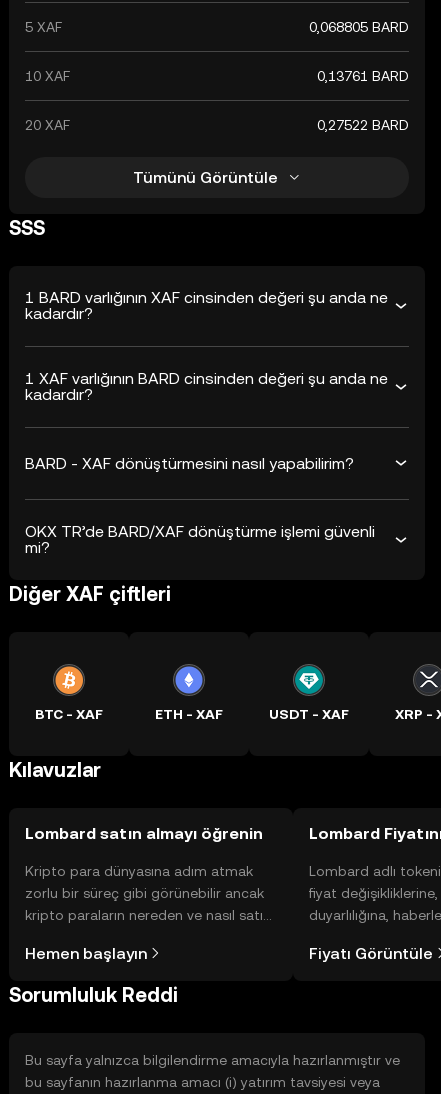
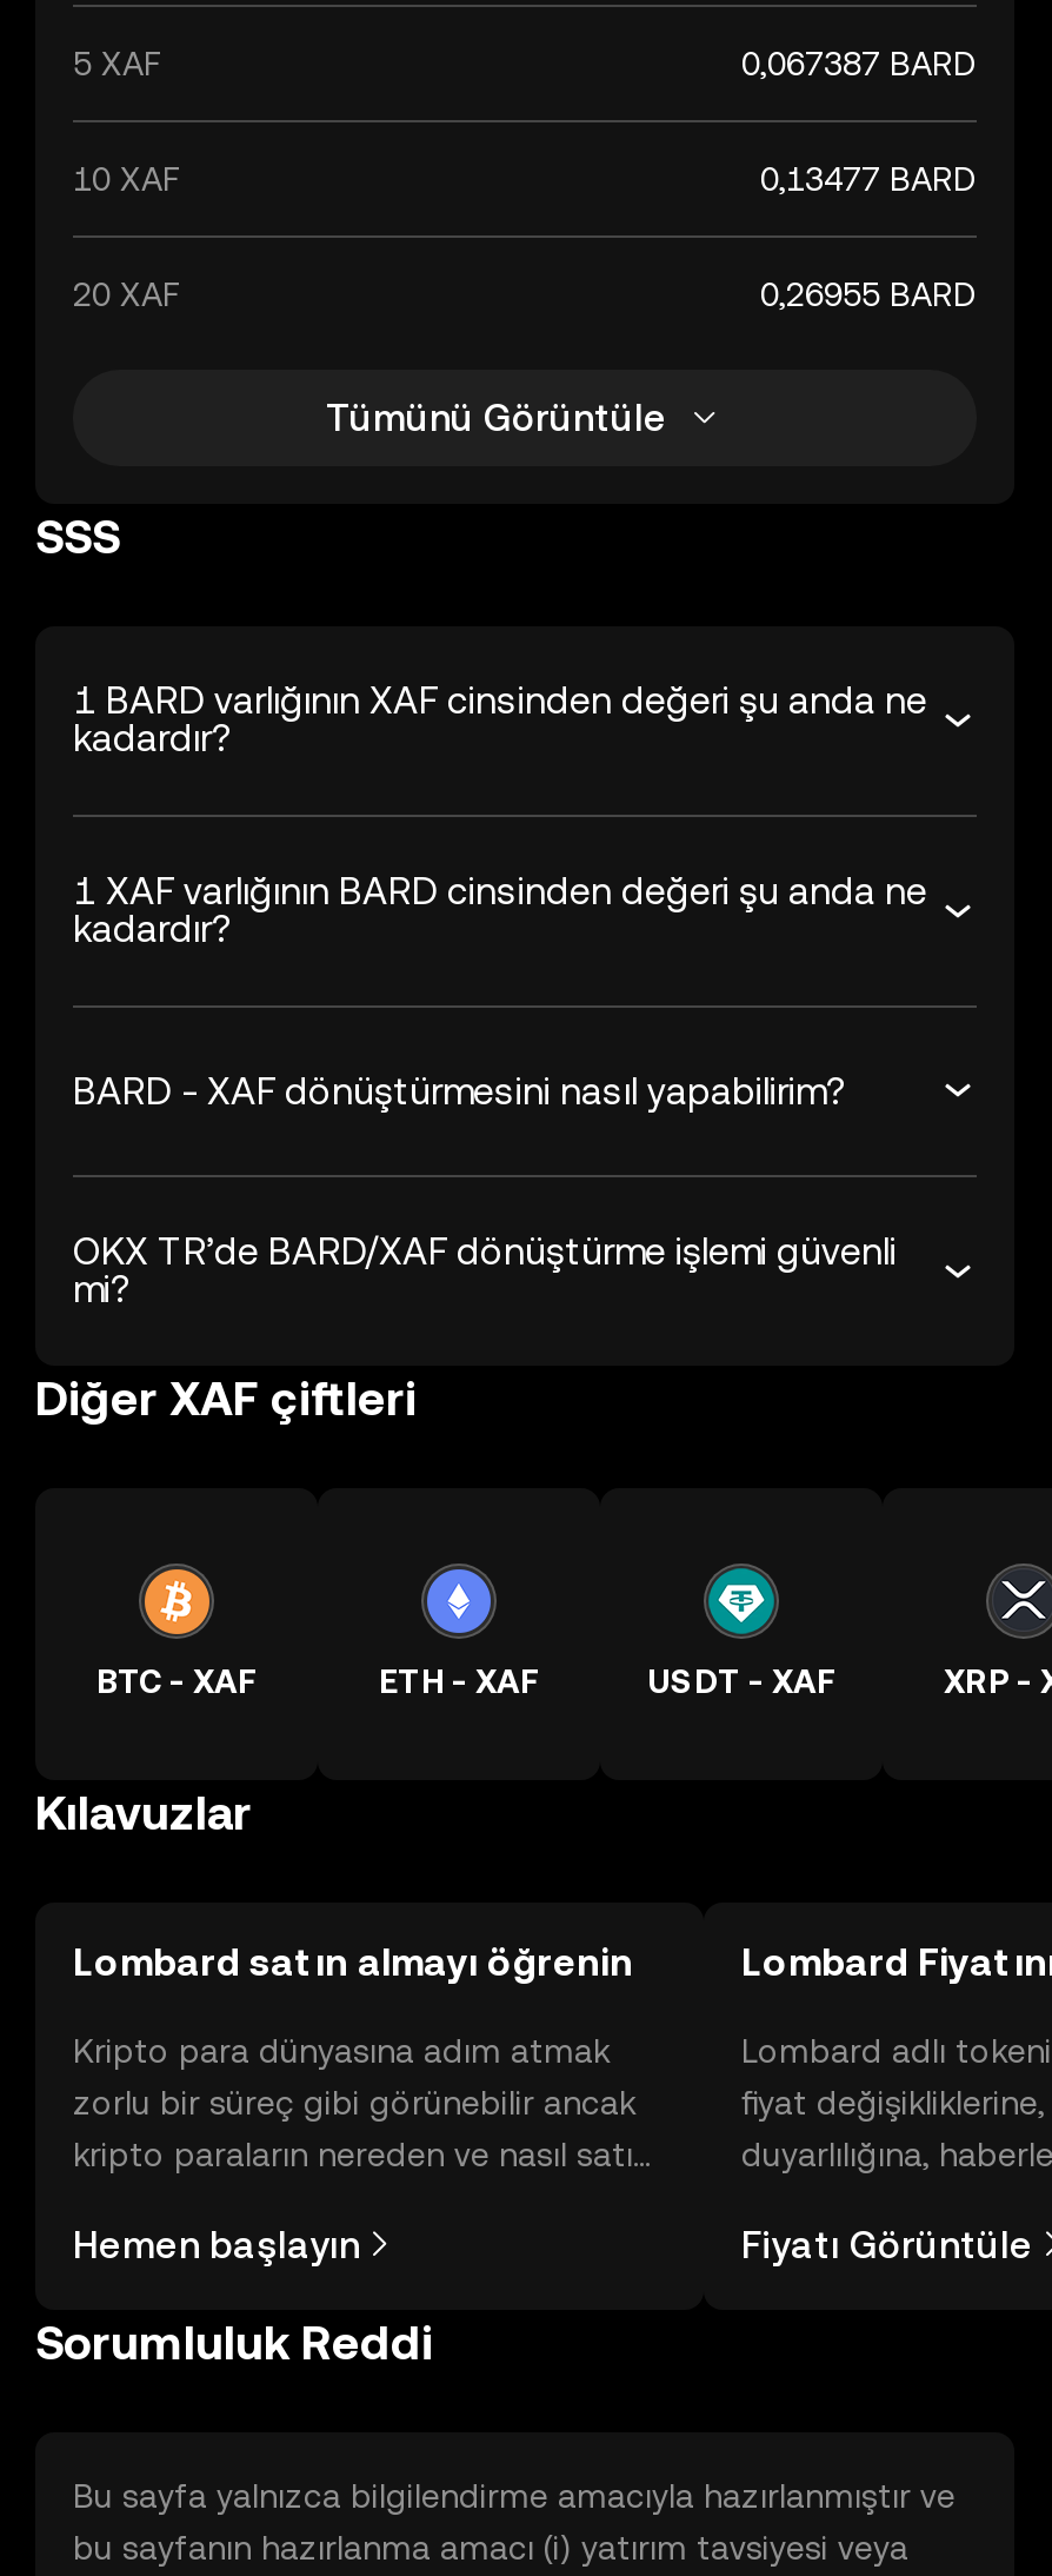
[309,19,409,35] 0,068805 BARD -> [741,45,977,82] 0,067387 BARD
[317,68,409,84] 0,13761 BARD -> [760,160,977,198] 0,13477 BARD
[317,117,409,133] 0,27522 BARD -> [760,275,977,313] 0,26955 BARD

